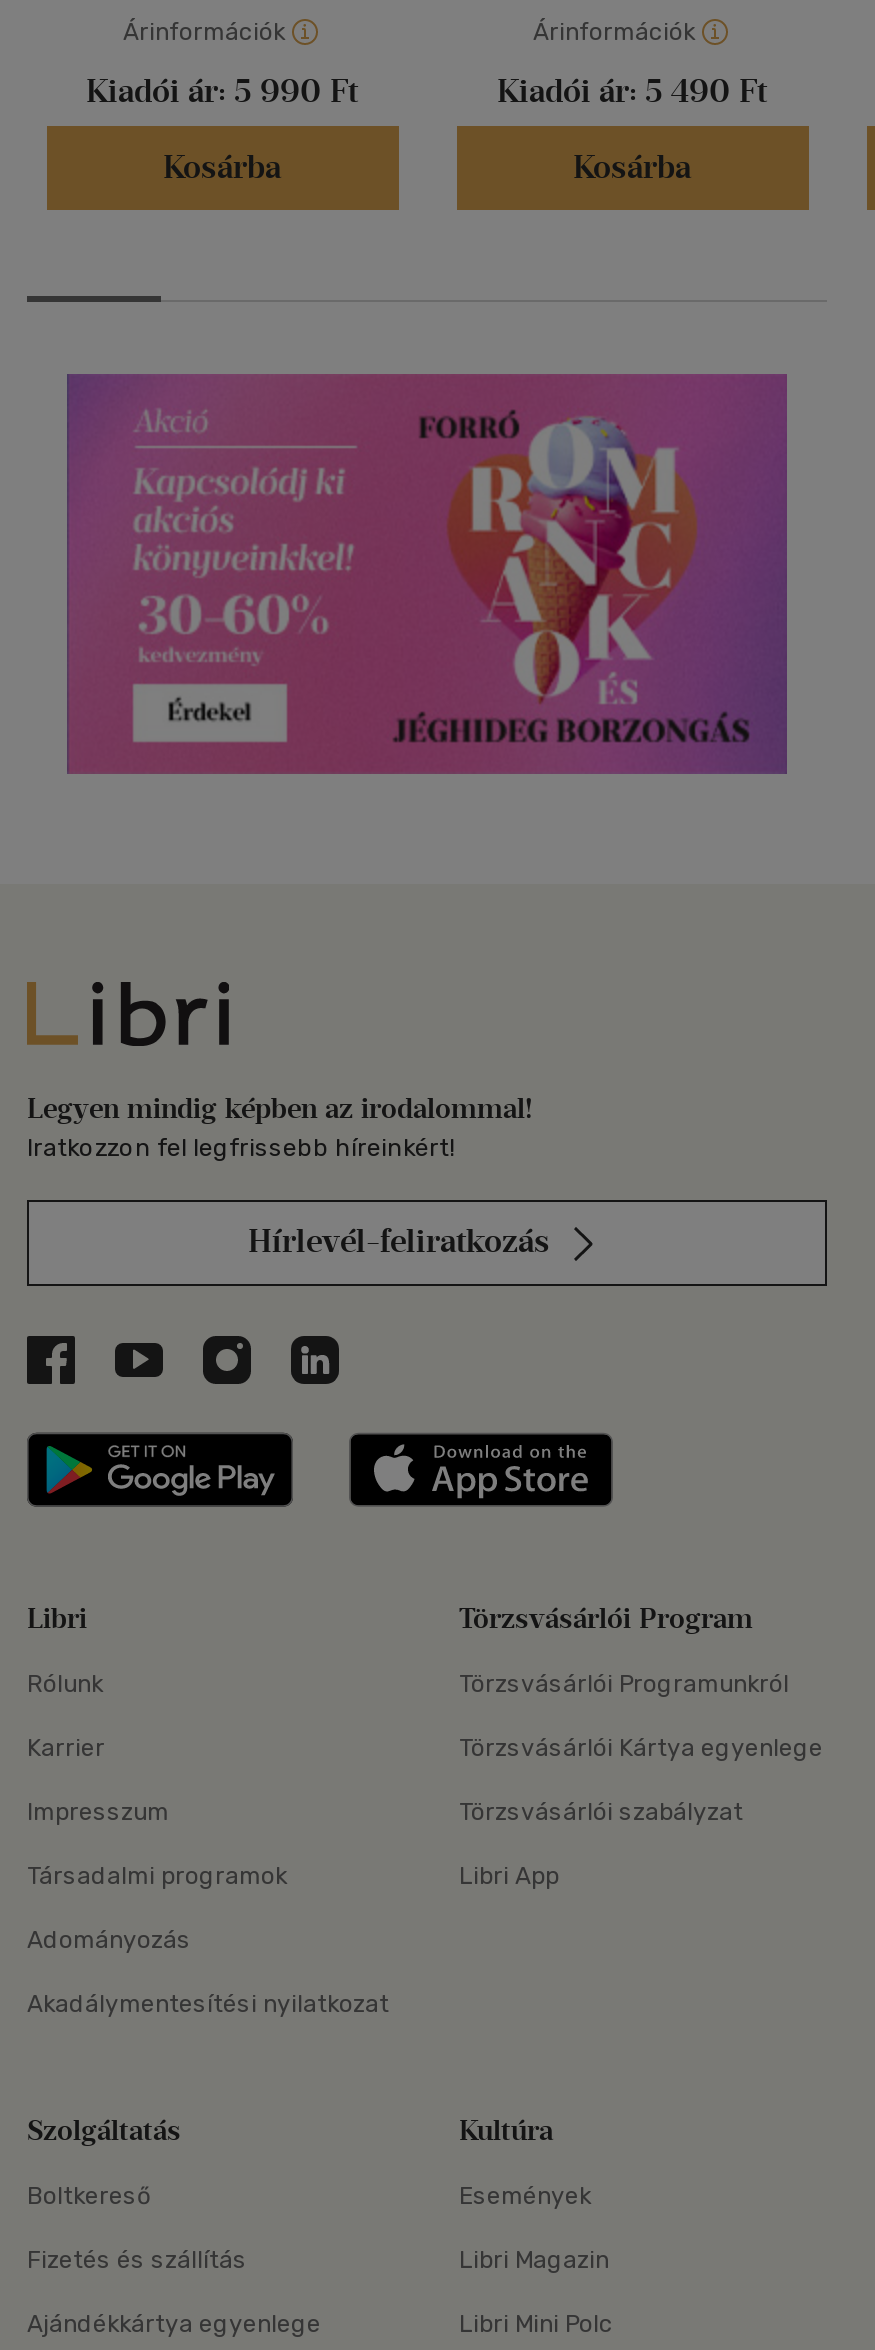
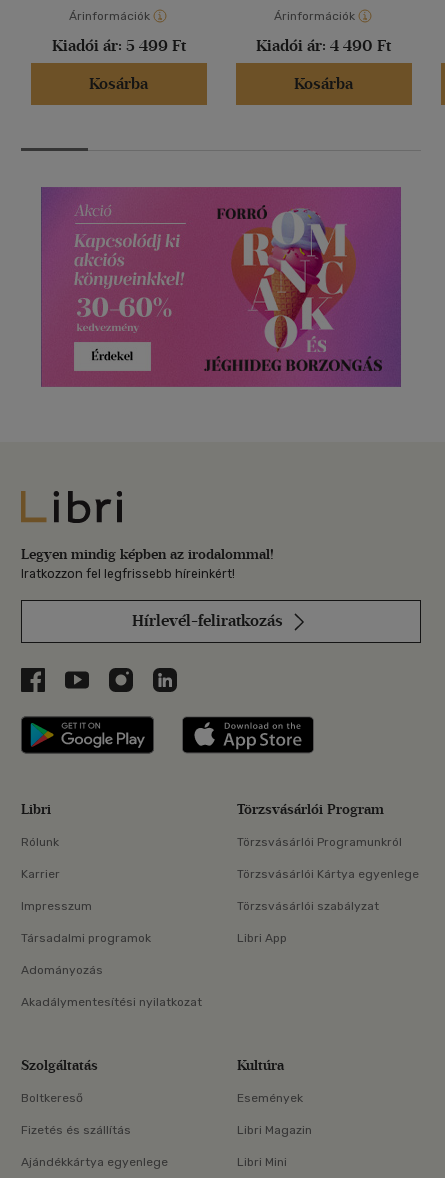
[86,73,358,111] Kiadói ár: 5 990 Ft -> [51,36,185,55] Kiadói ár: 5 499 Ft
[497,73,767,111] Kiadói ár: 5 490 Ft -> [256,36,391,55] Kiadói ár: 4 490 Ft
[459,2311,613,2339] Libri Mini Polc -> [237,1155,287,1169] Libri Mini

